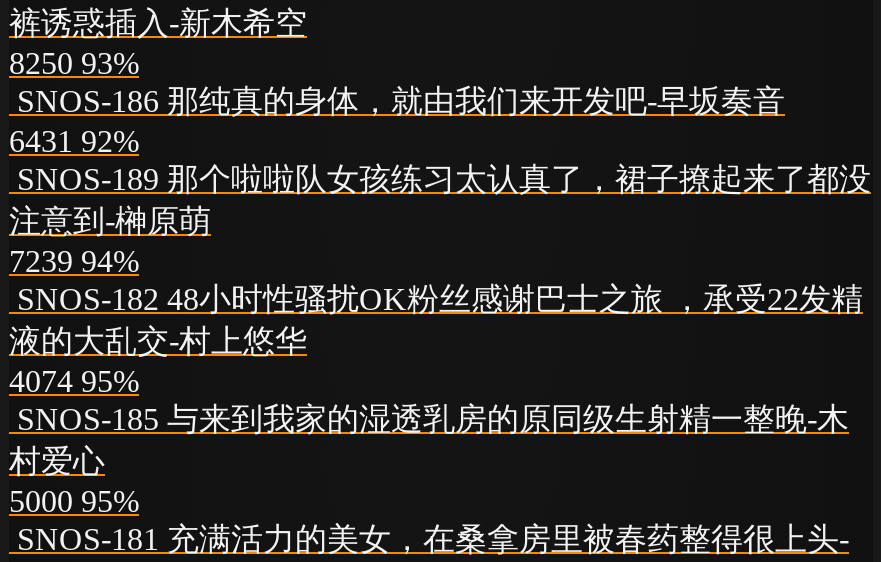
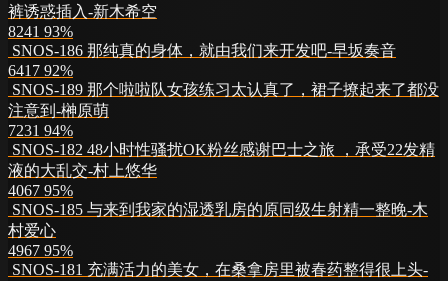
[9,46,139,80] 8250 93% -> [8,23,73,40] 8241 93%
[9,124,139,158] 6431 92% -> [8,62,73,79] 6417 92%
[9,244,139,278] 7239 94% -> [8,122,73,139] 7231 94%
[9,364,139,398] 4074 95% -> [8,182,73,199] 4067 95%
[9,484,139,518] 5000 95% -> [8,242,73,259] 4967 95%

